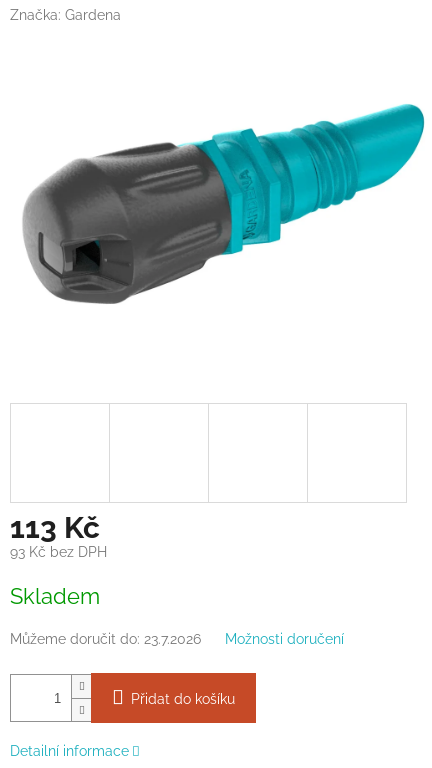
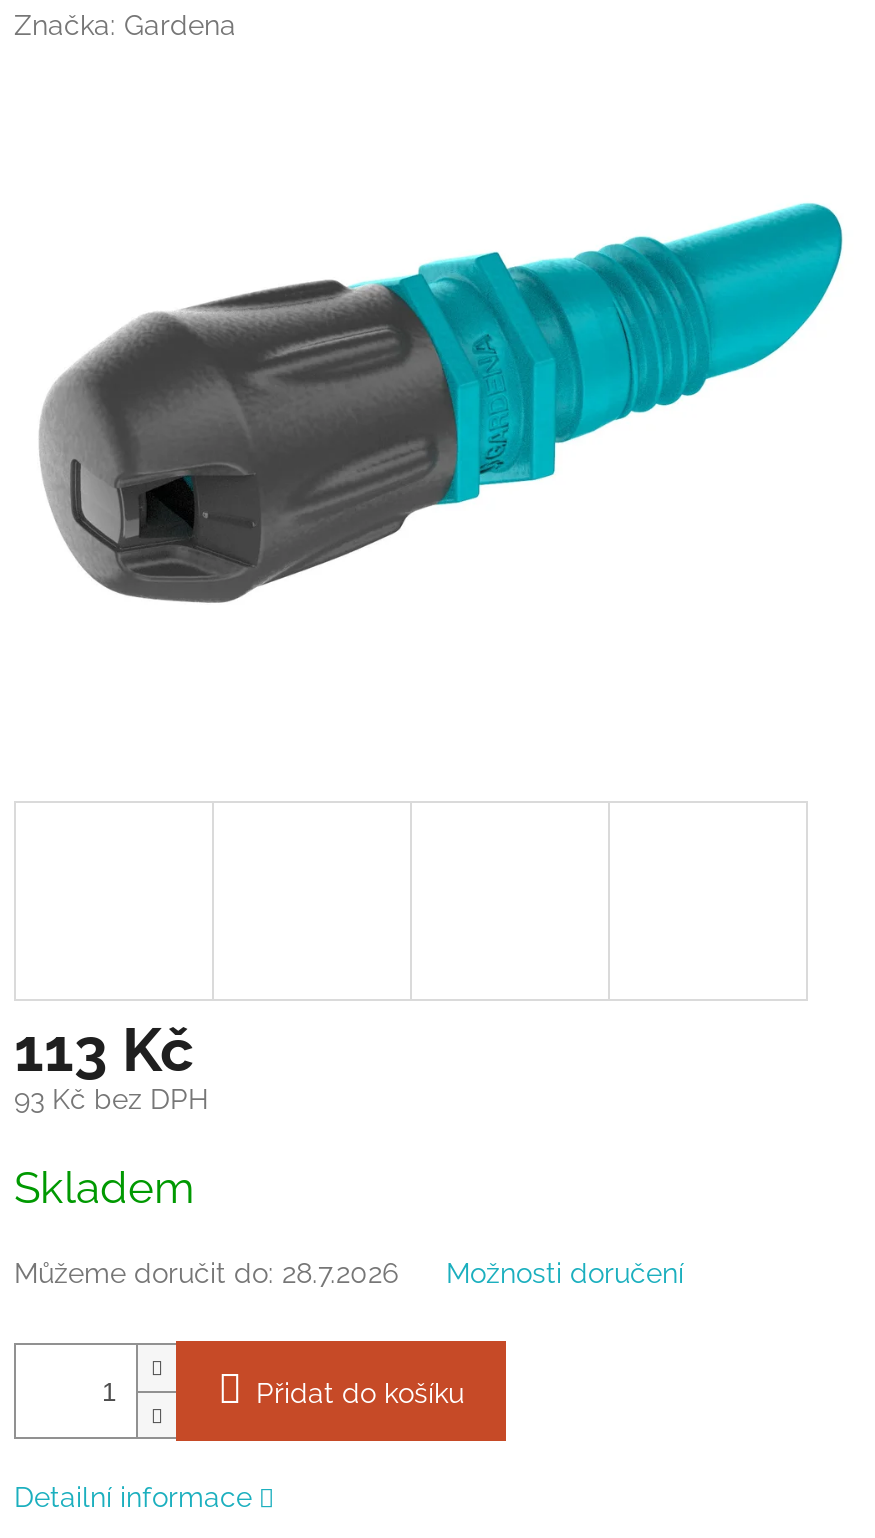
[10,631,201,647] Můžeme doručit do: 23.7.2026 -> [14,1257,398,1289] Můžeme doručit do: 28.7.2026

